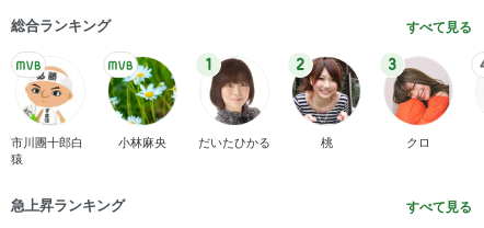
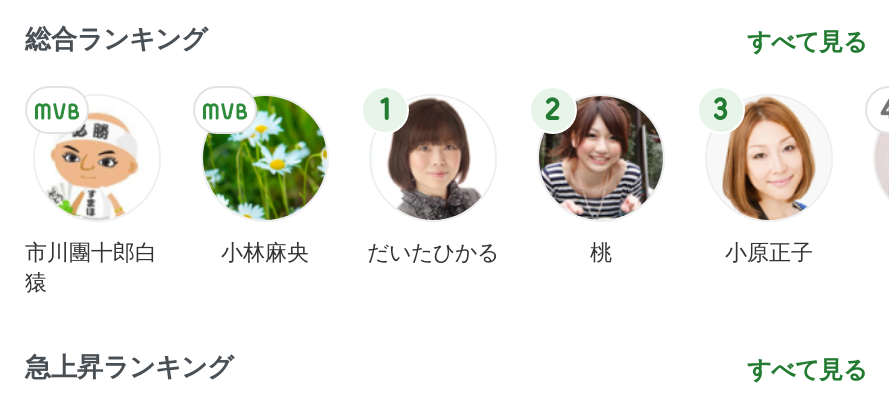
[385,58,451,149] [image] | クロ -> [711,96,827,264] [image] | 小原正子

